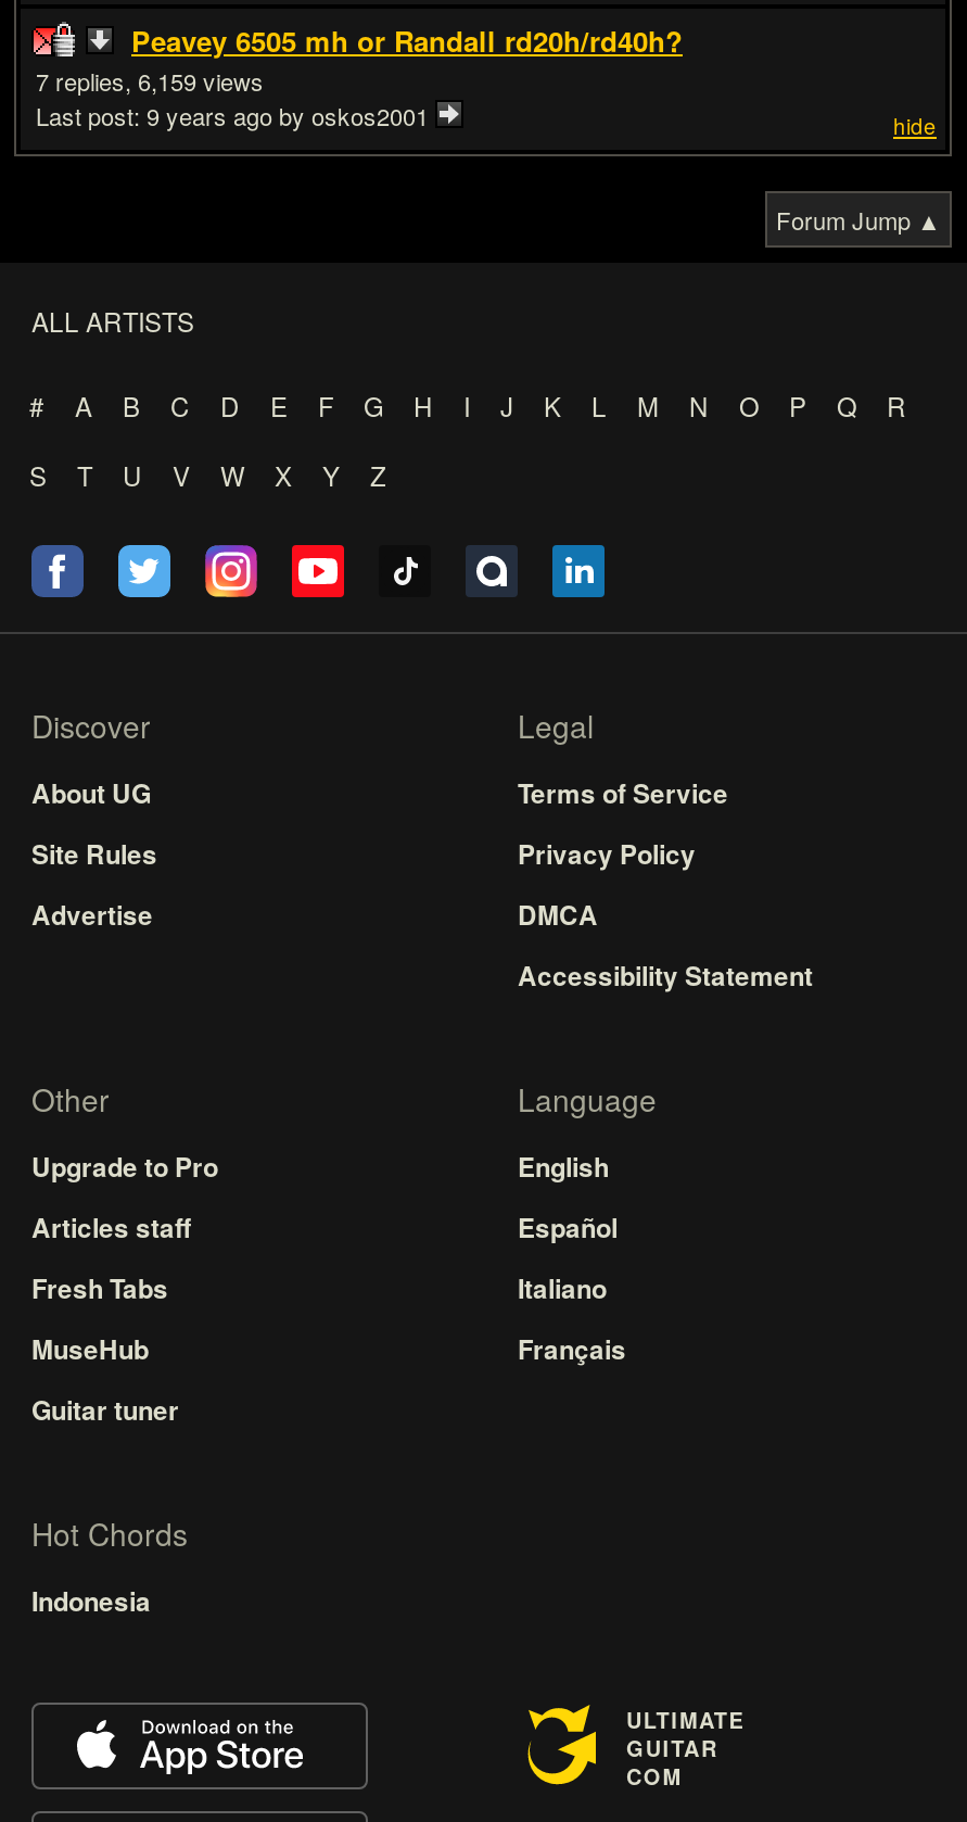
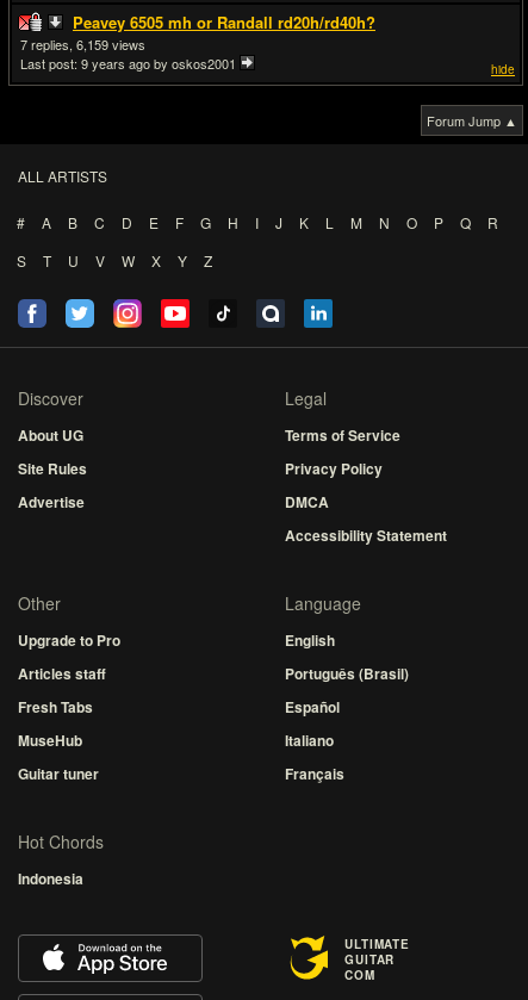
moved [518,1207,626,1368] -> [285,696,344,784]: Español | Italiano | Français
none -> [285,663,409,684] Português (Brasil)

